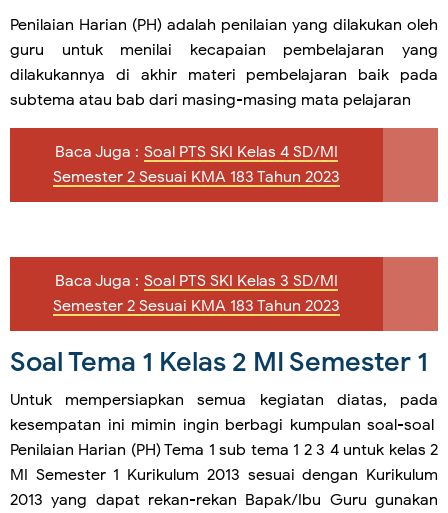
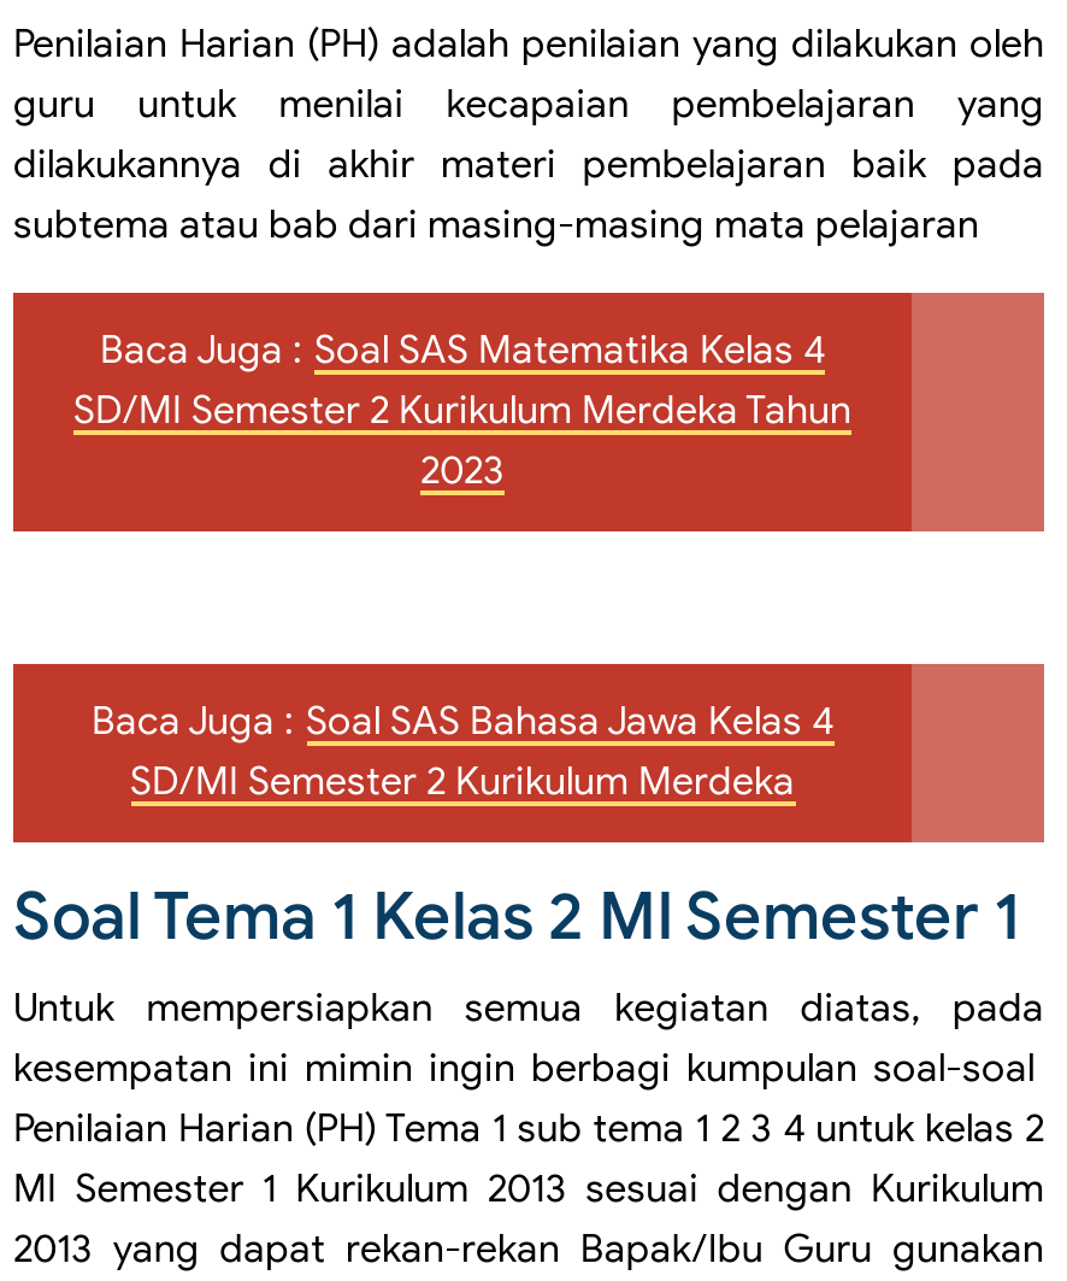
[53,142,340,187] Baca Juga : Soal PTS SKI Kelas 4 SD/MI | Semester 2 Sesuai KMA 183 Tahun 2023 -> [73,326,851,494] Baca Juga : Soal SAS Matematika Kelas 4 | SD/MI Semester 2 Kurikulum Merdeka Tahun | 2023
[53,271,340,316] Baca Juga : Soal PTS SKI Kelas 3 SD/MI | Semester 2 Sesuai KMA 183 Tahun 2023 -> [92,697,833,805] Baca Juga : Soal SAS Bahasa Jawa Kelas 4 | SD/MI Semester 2 Kurikulum Merdeka

